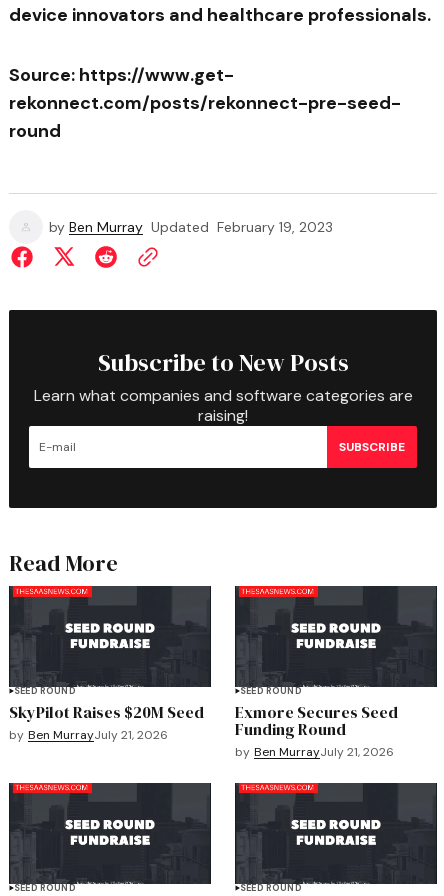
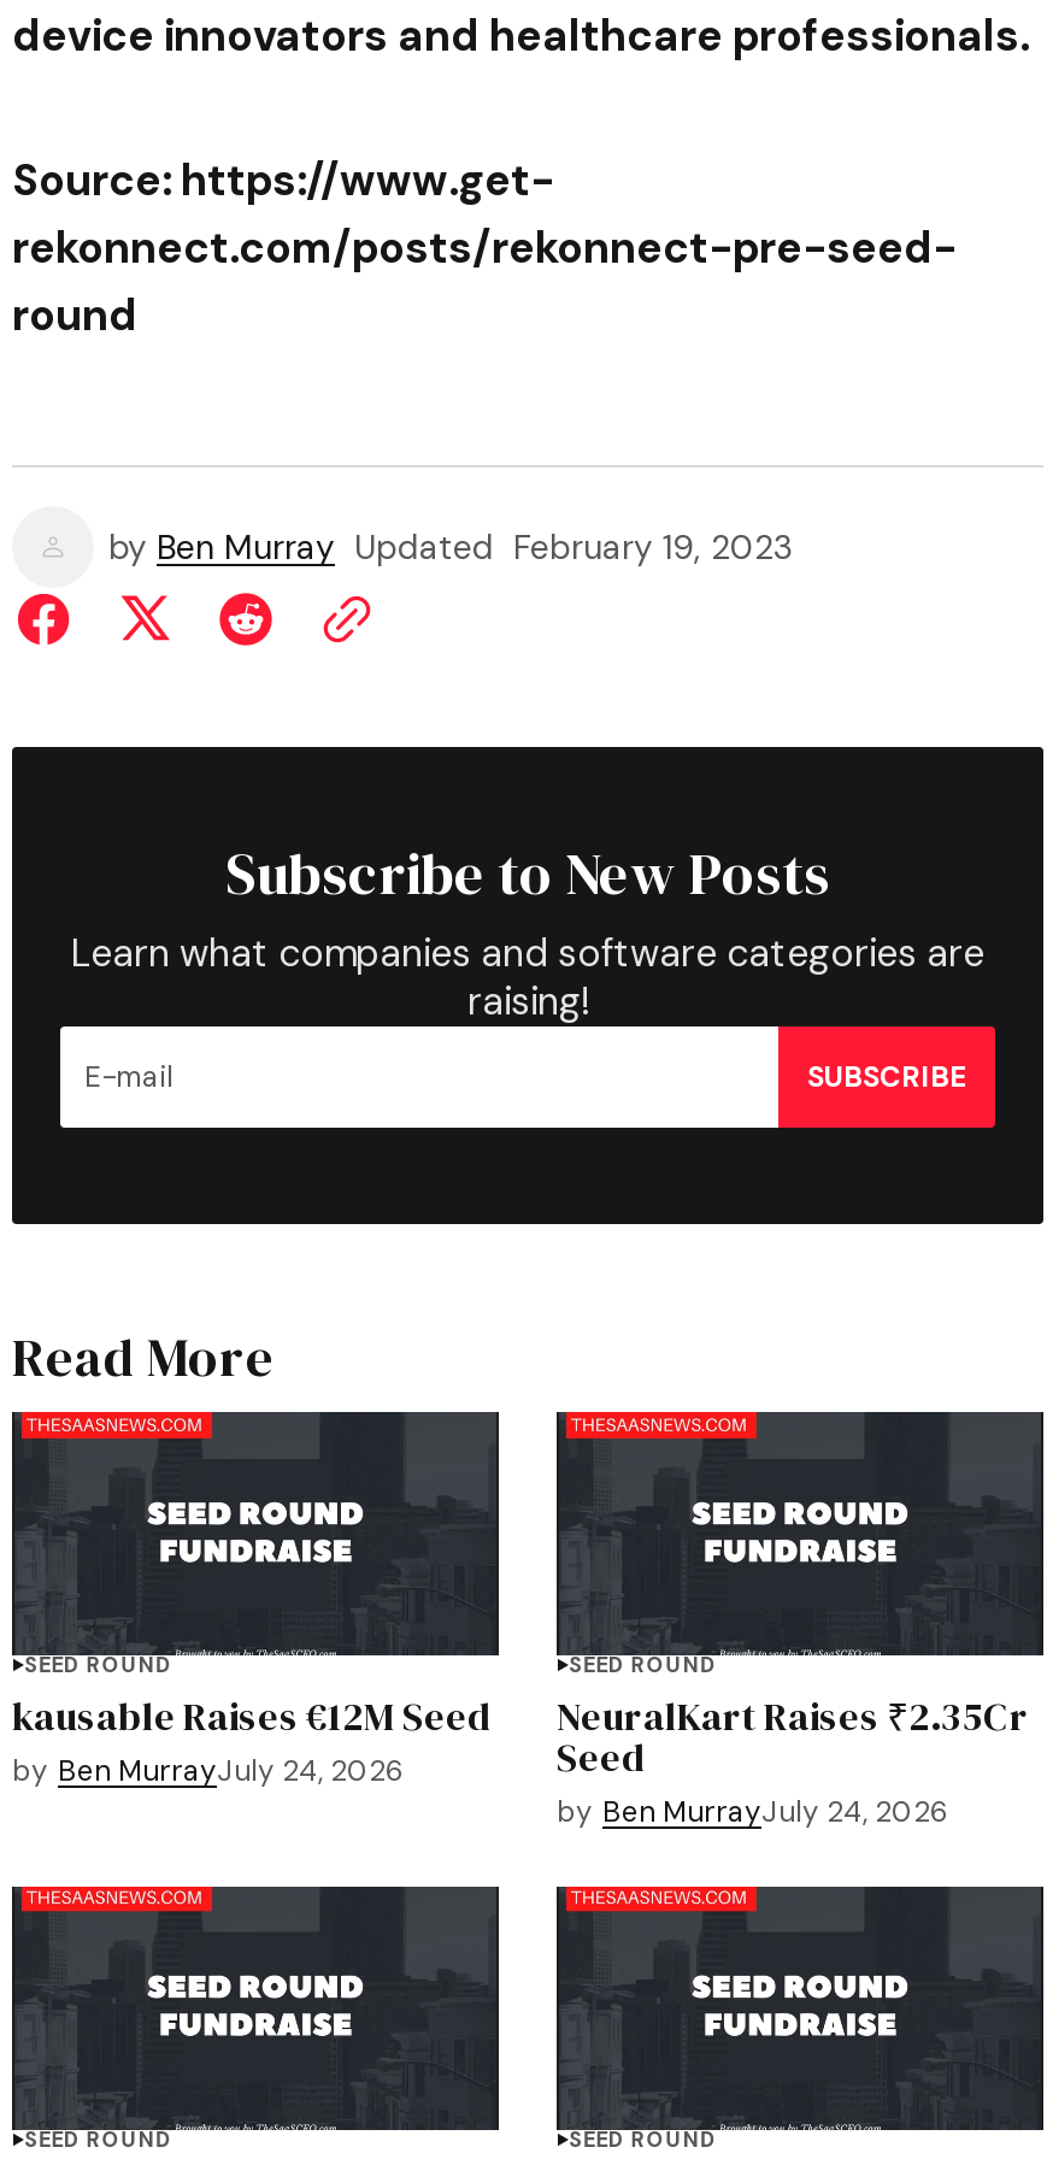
[9,701,204,723] SkyPilot Raises $20M Seed -> [12,1689,492,1742] kausable Raises €12M Seed
[235,701,398,760] Exmore Secures Seed | Funding Round | by Ben MurrayJuly 21, 2026 -> [557,1689,1029,1831] NeuralKart Raises ₹2.35Cr | Seed | by Ben MurrayJuly 24, 2026
[9,727,168,743] by Ben MurrayJuly 21, 2026 -> [12,1752,405,1790] by Ben MurrayJuly 24, 2026

